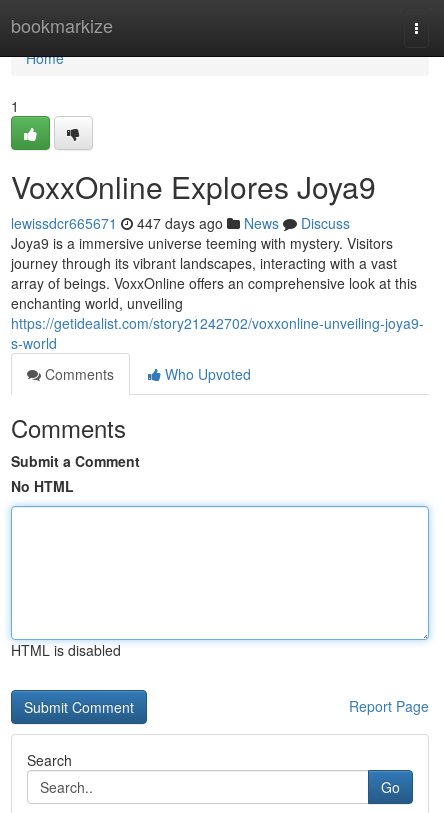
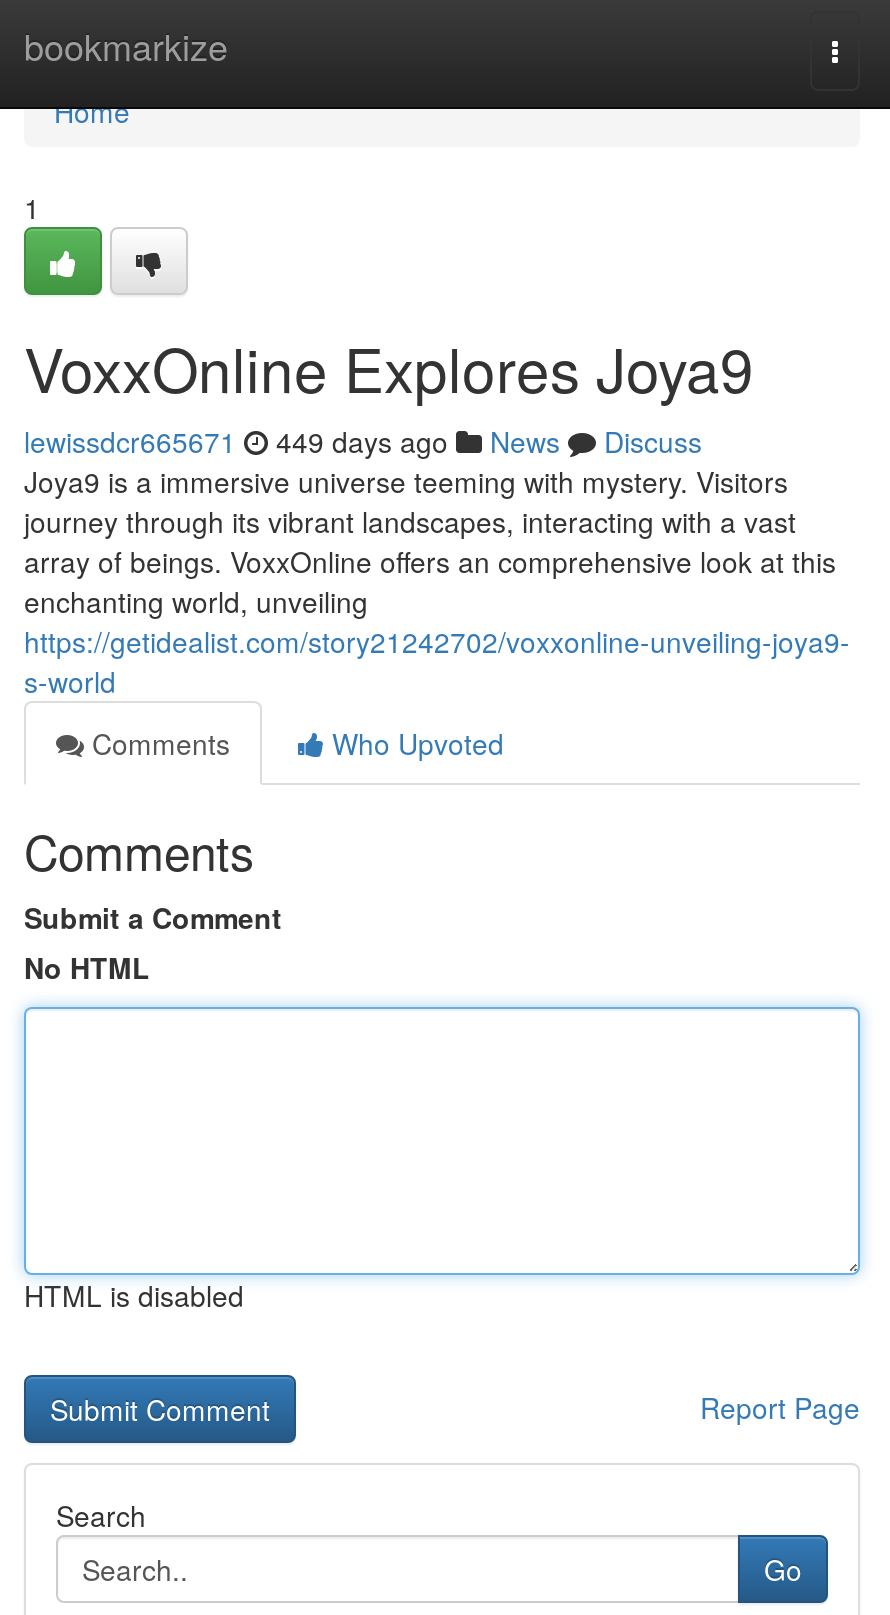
[11,213,350,233] lewissdcr665671 447 days ago News Discuss -> [24,421,702,461] lewissdcr665671 449 days ago News Discuss

